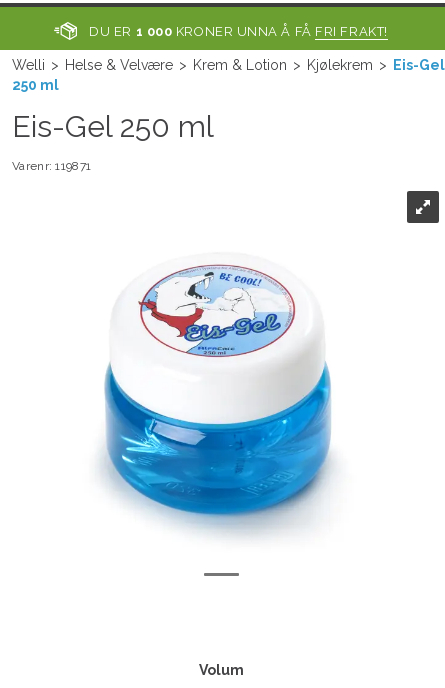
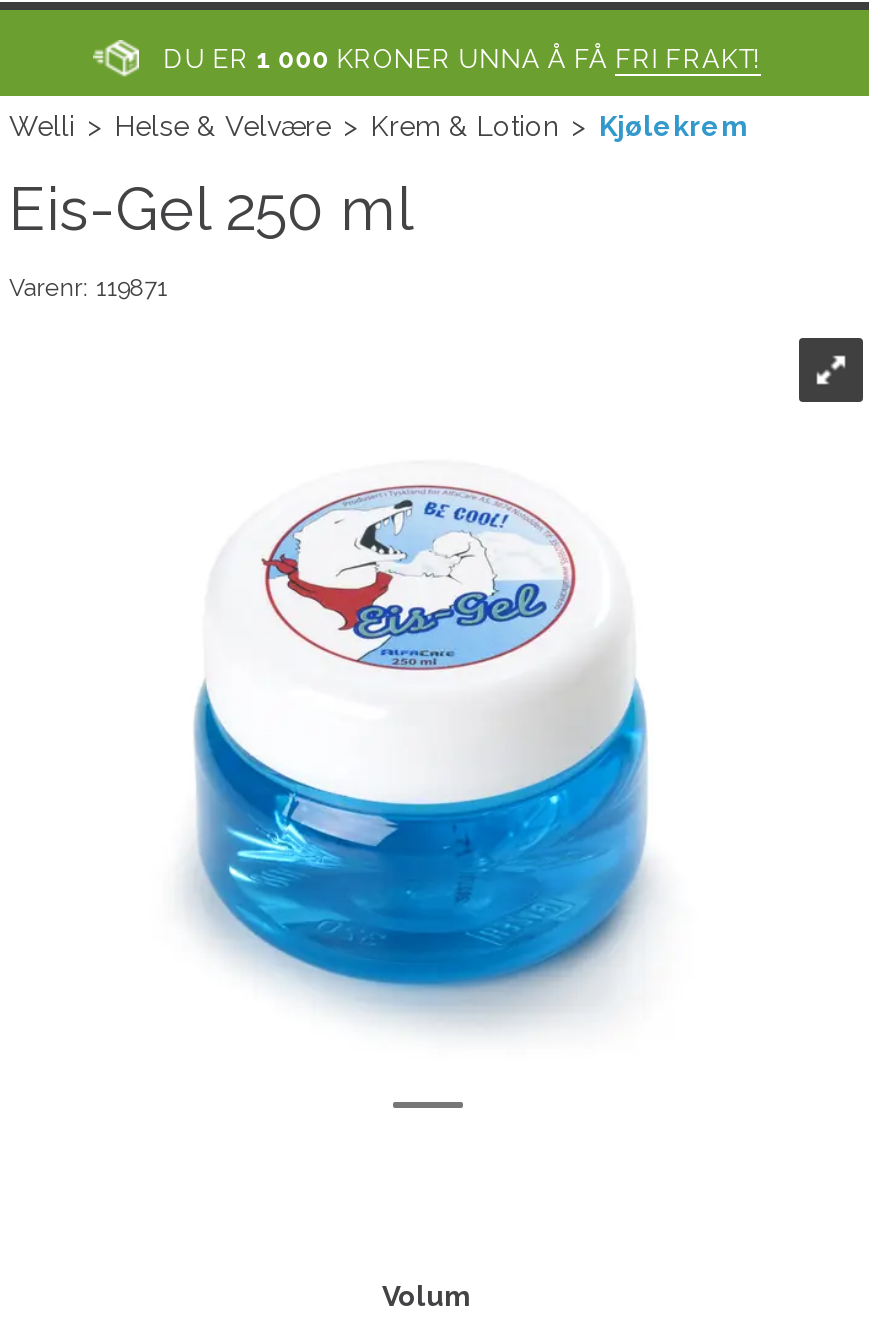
[12,57,445,93] Welli > Helse & Velvære > Krem & Lotion > Kjølekrem > Eis-Gel | 250 ml -> [9,110,749,142] Welli > Helse & Velvære > Krem & Lotion > Kjølekrem

